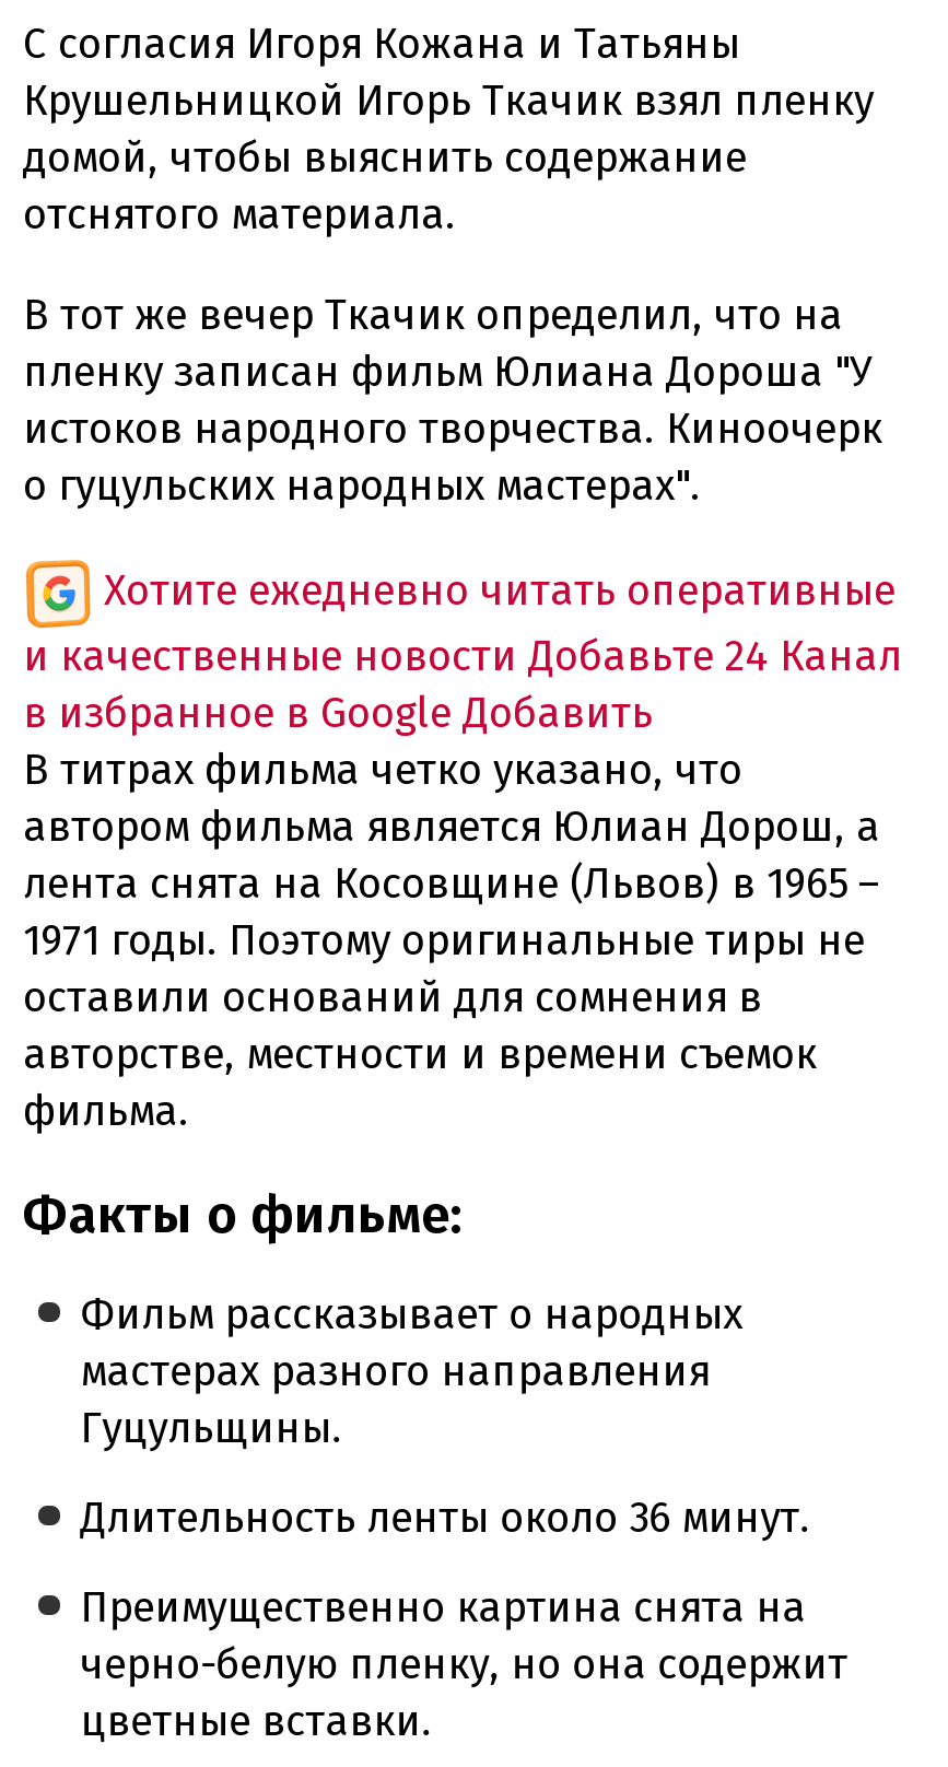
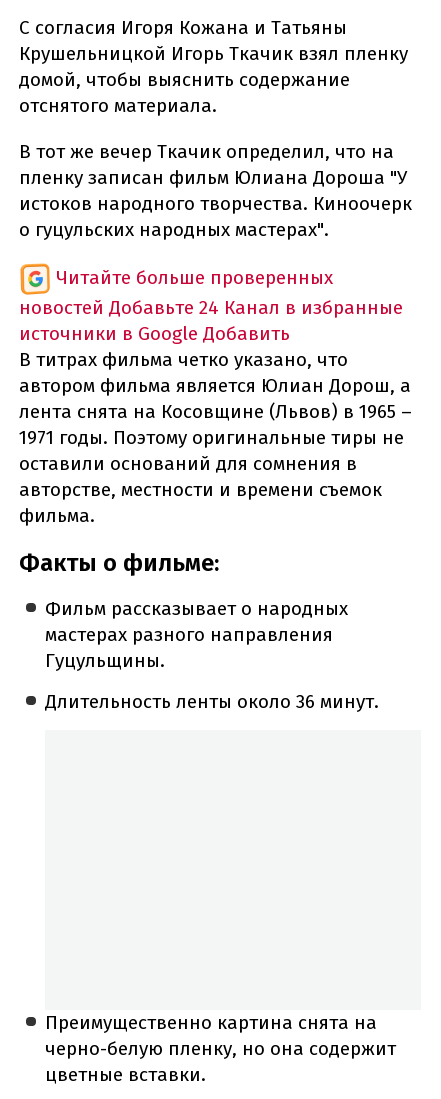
[23,564,902,737] Хотите ежедневно читать оперативные | и качественные новости Добавьте 24 Канал | в избранное в Google Добавить -> [19,266,403,345] Читайте больше проверенных | новостей Добавьте 24 Канал в избранные | источники в Google Добавить

